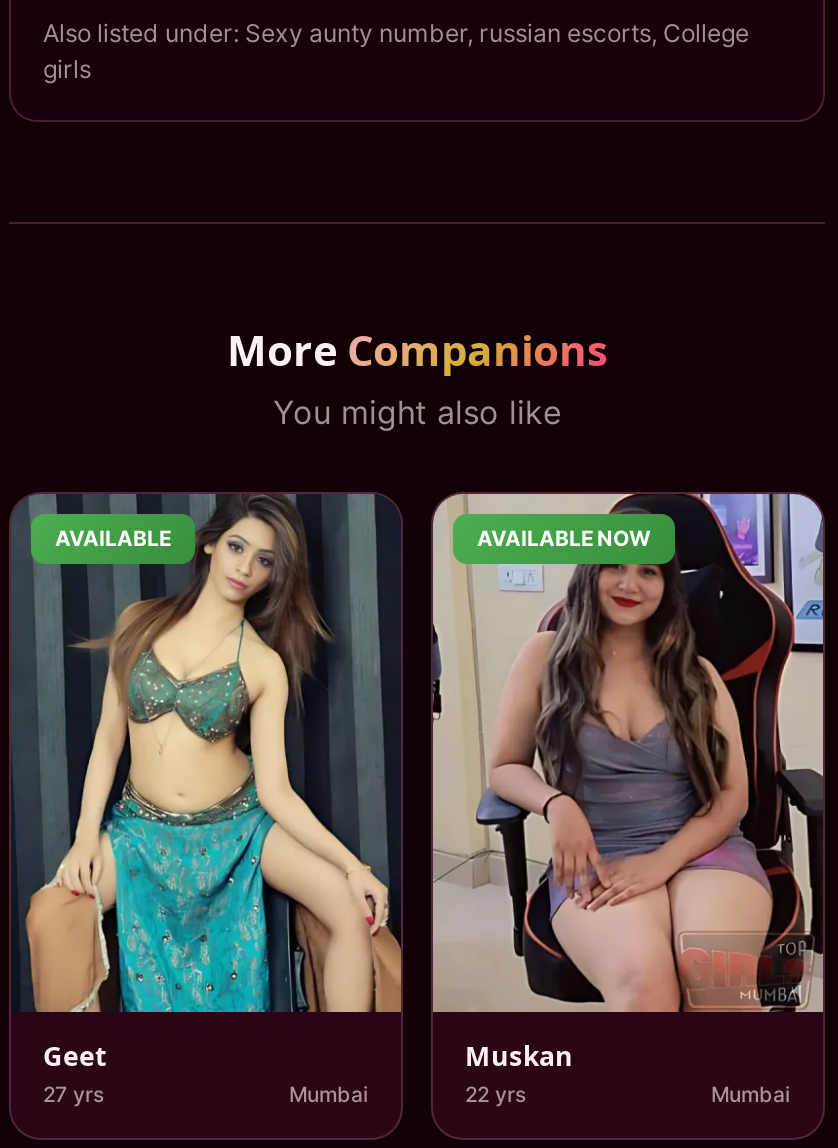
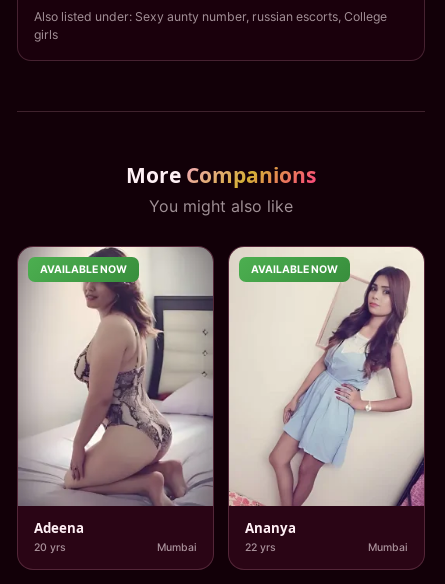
[11,494,403,1014] [image] | AVAILABLE -> [17,246,214,507] [image] | AVAILABLE NOW
[431,492,825,1075] [image] | Muskan -> [228,246,425,537] [image] | Ananya
[43,1039,107,1109] Geet | 27 yrs -> [34,519,84,554] Adeena | 20 yrs

